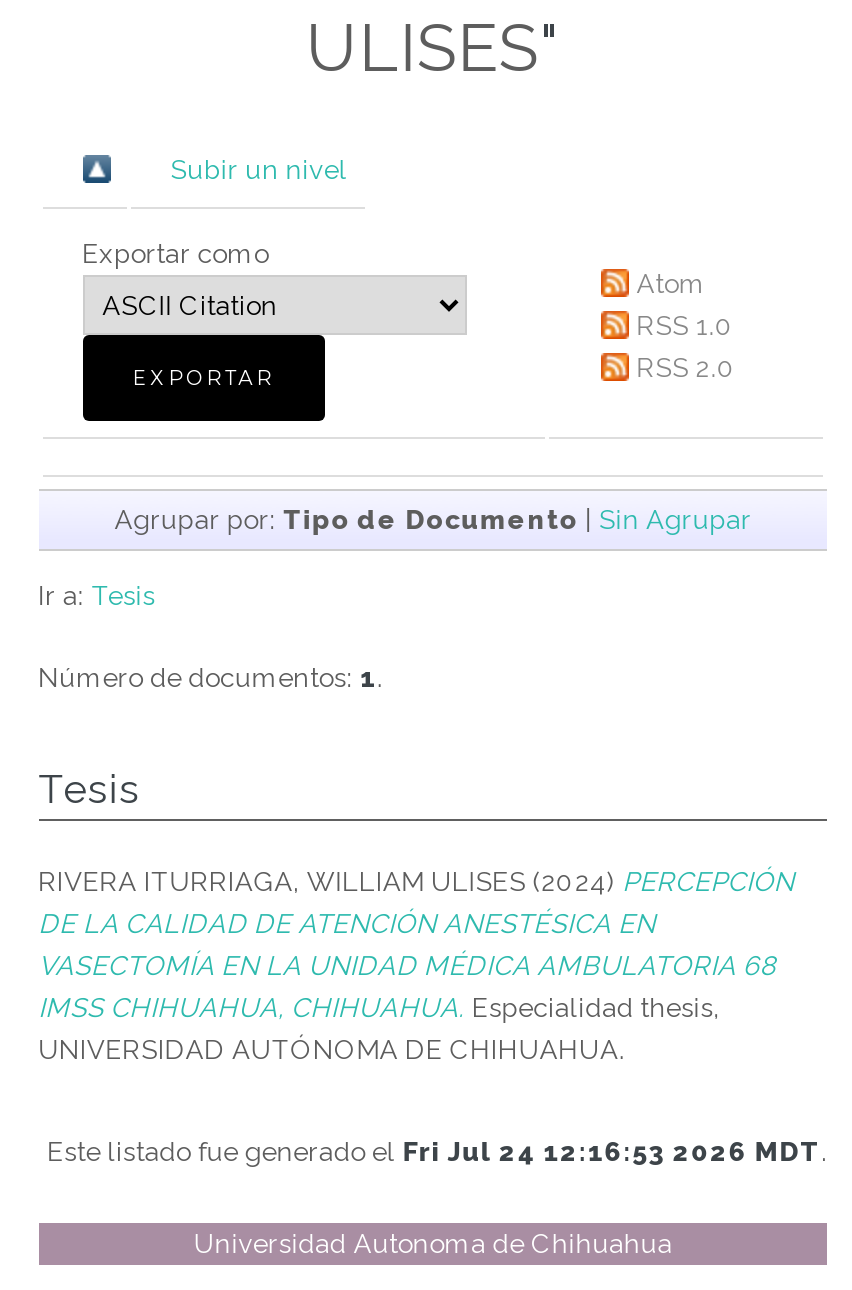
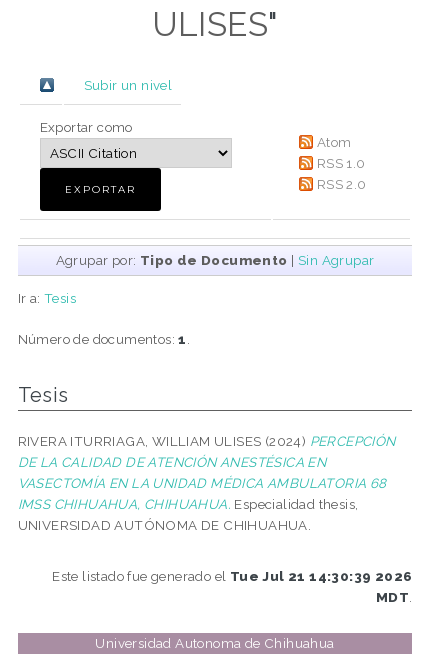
[47,1134,828,1166] Este listado fue generado el Fri Jul 24 12:16:53 2026 MDT. -> [52,568,412,605] Este listado fue generado el Tue Jul 21 14:30:39 2026 | MDT.

